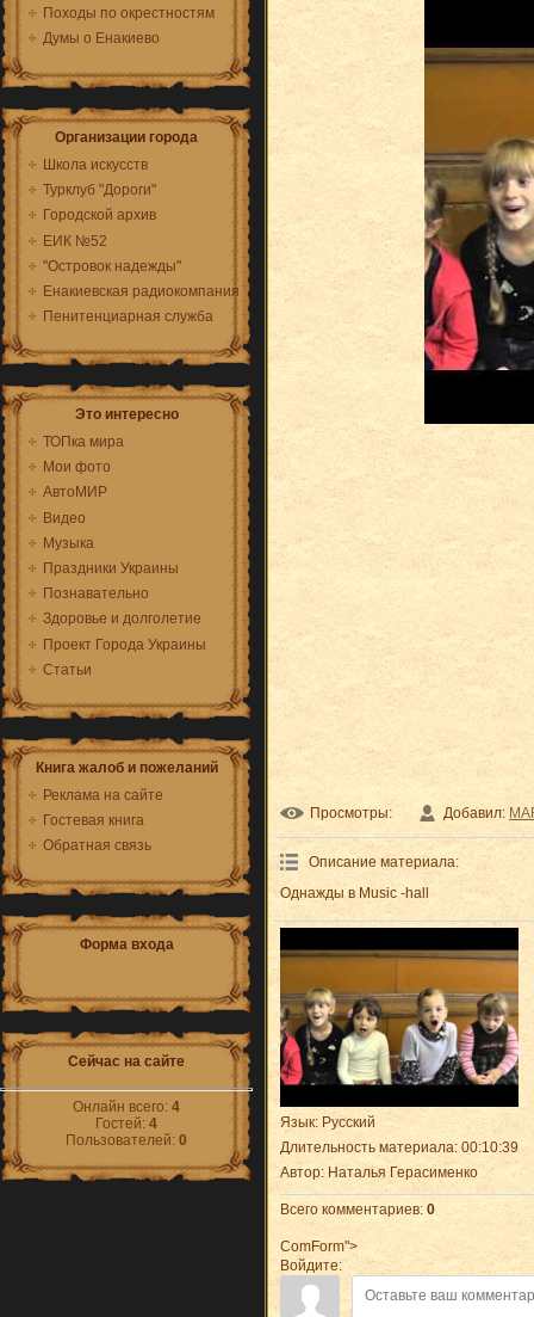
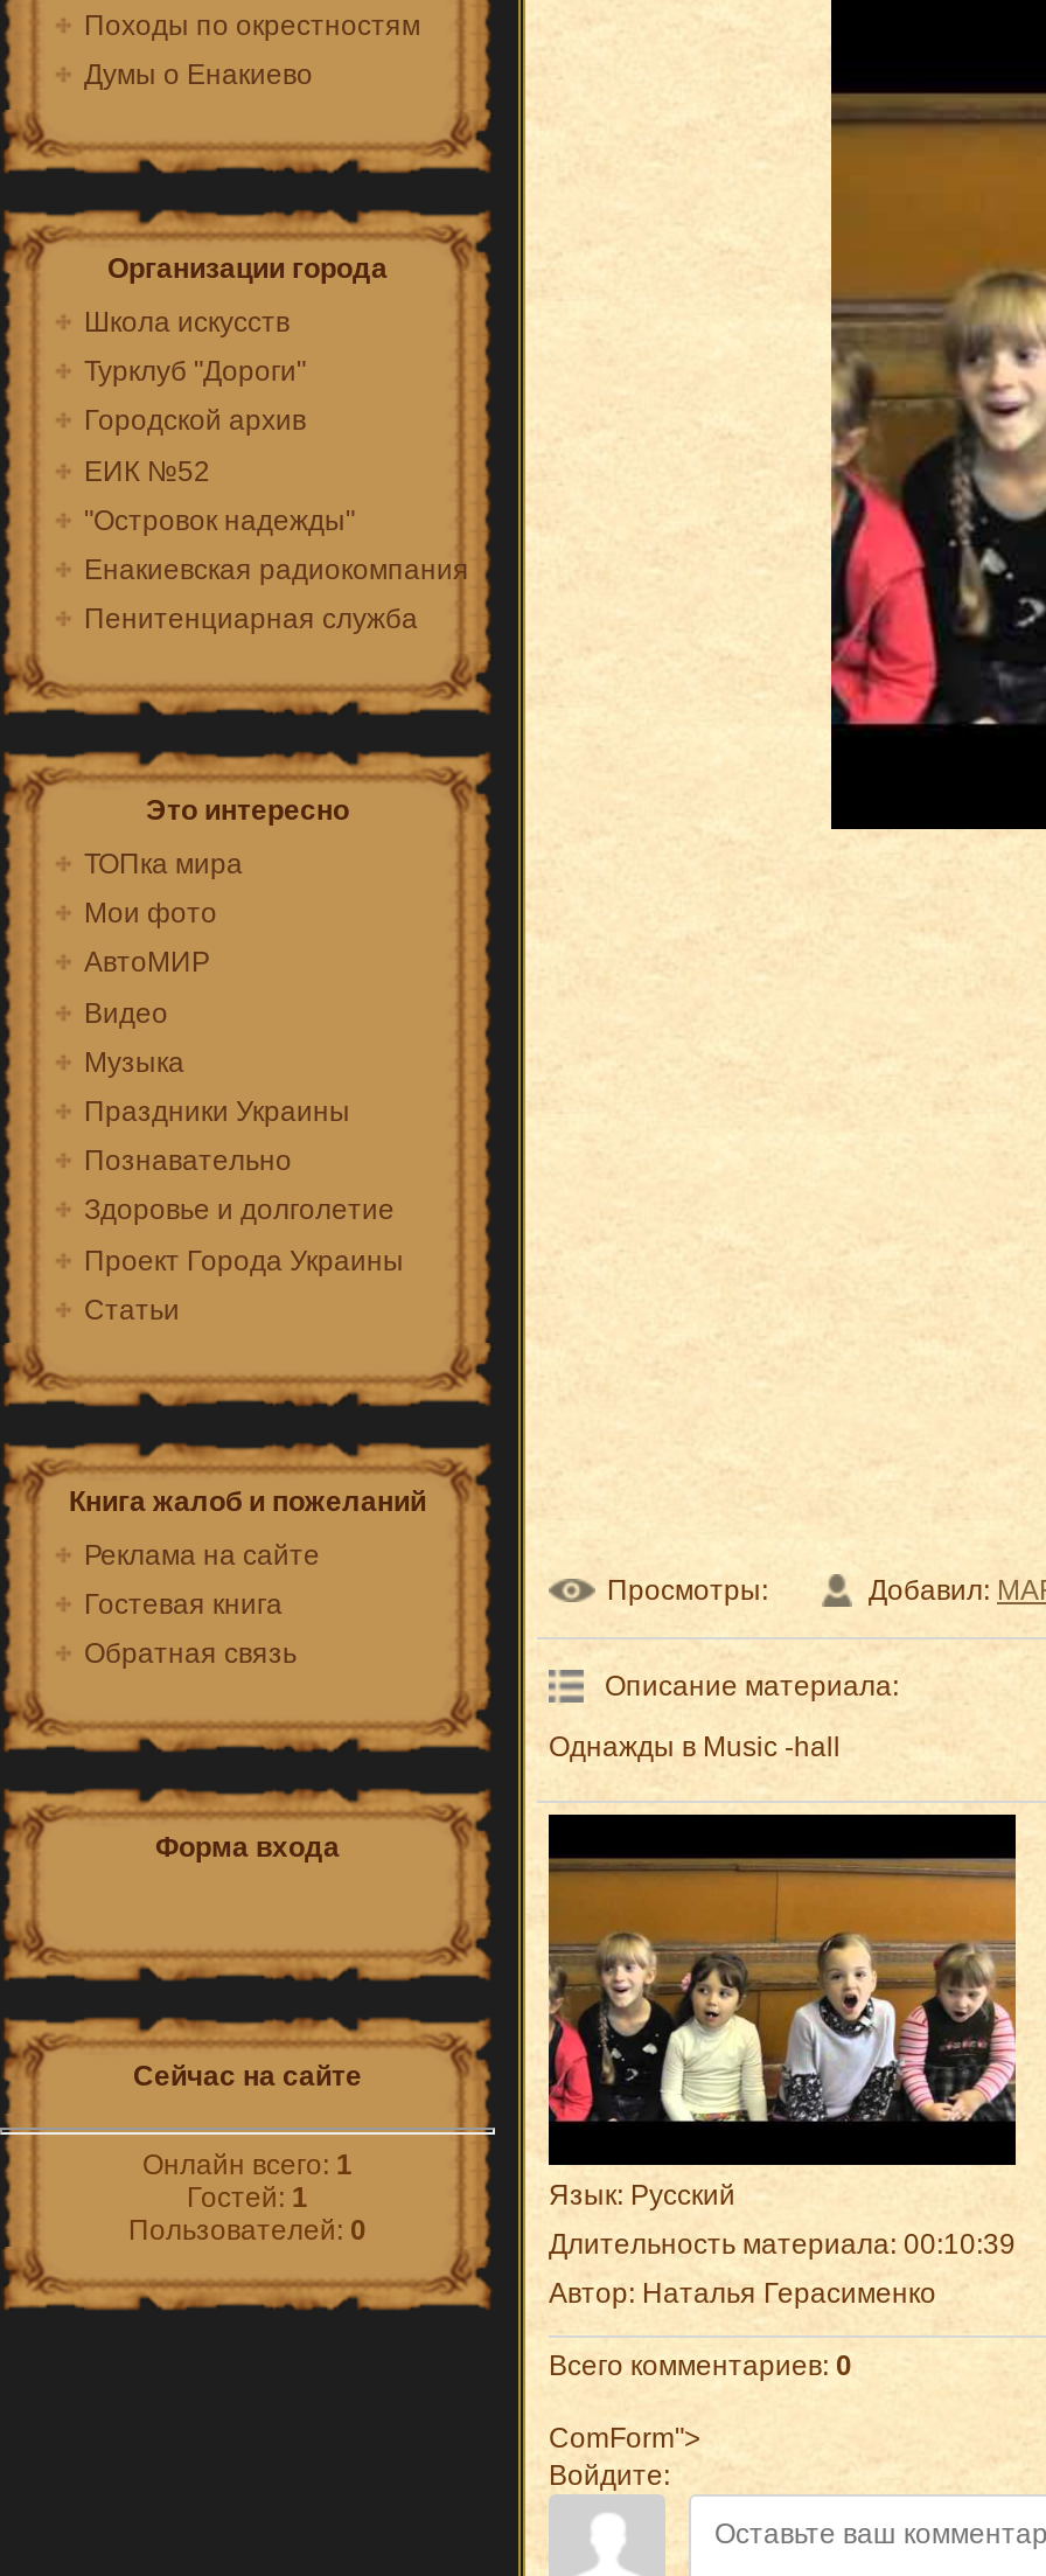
[73,1098,180,1115] Онлайн всего: 4 -> [142,2149,353,2181] Онлайн всего: 1
[95,1115,157,1132] Гостей: 4 -> [187,2181,308,2214] Гостей: 1

